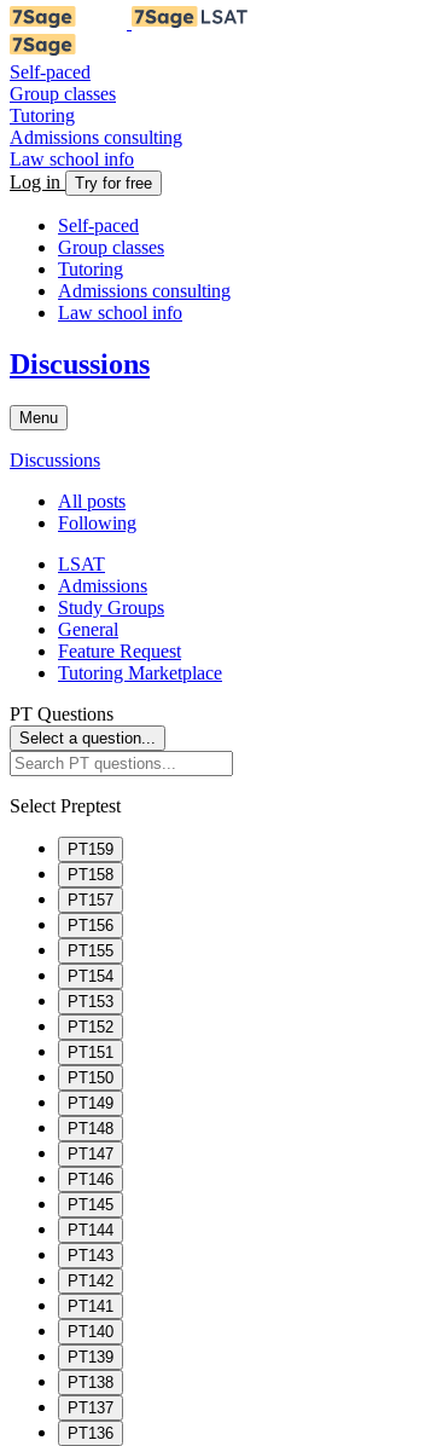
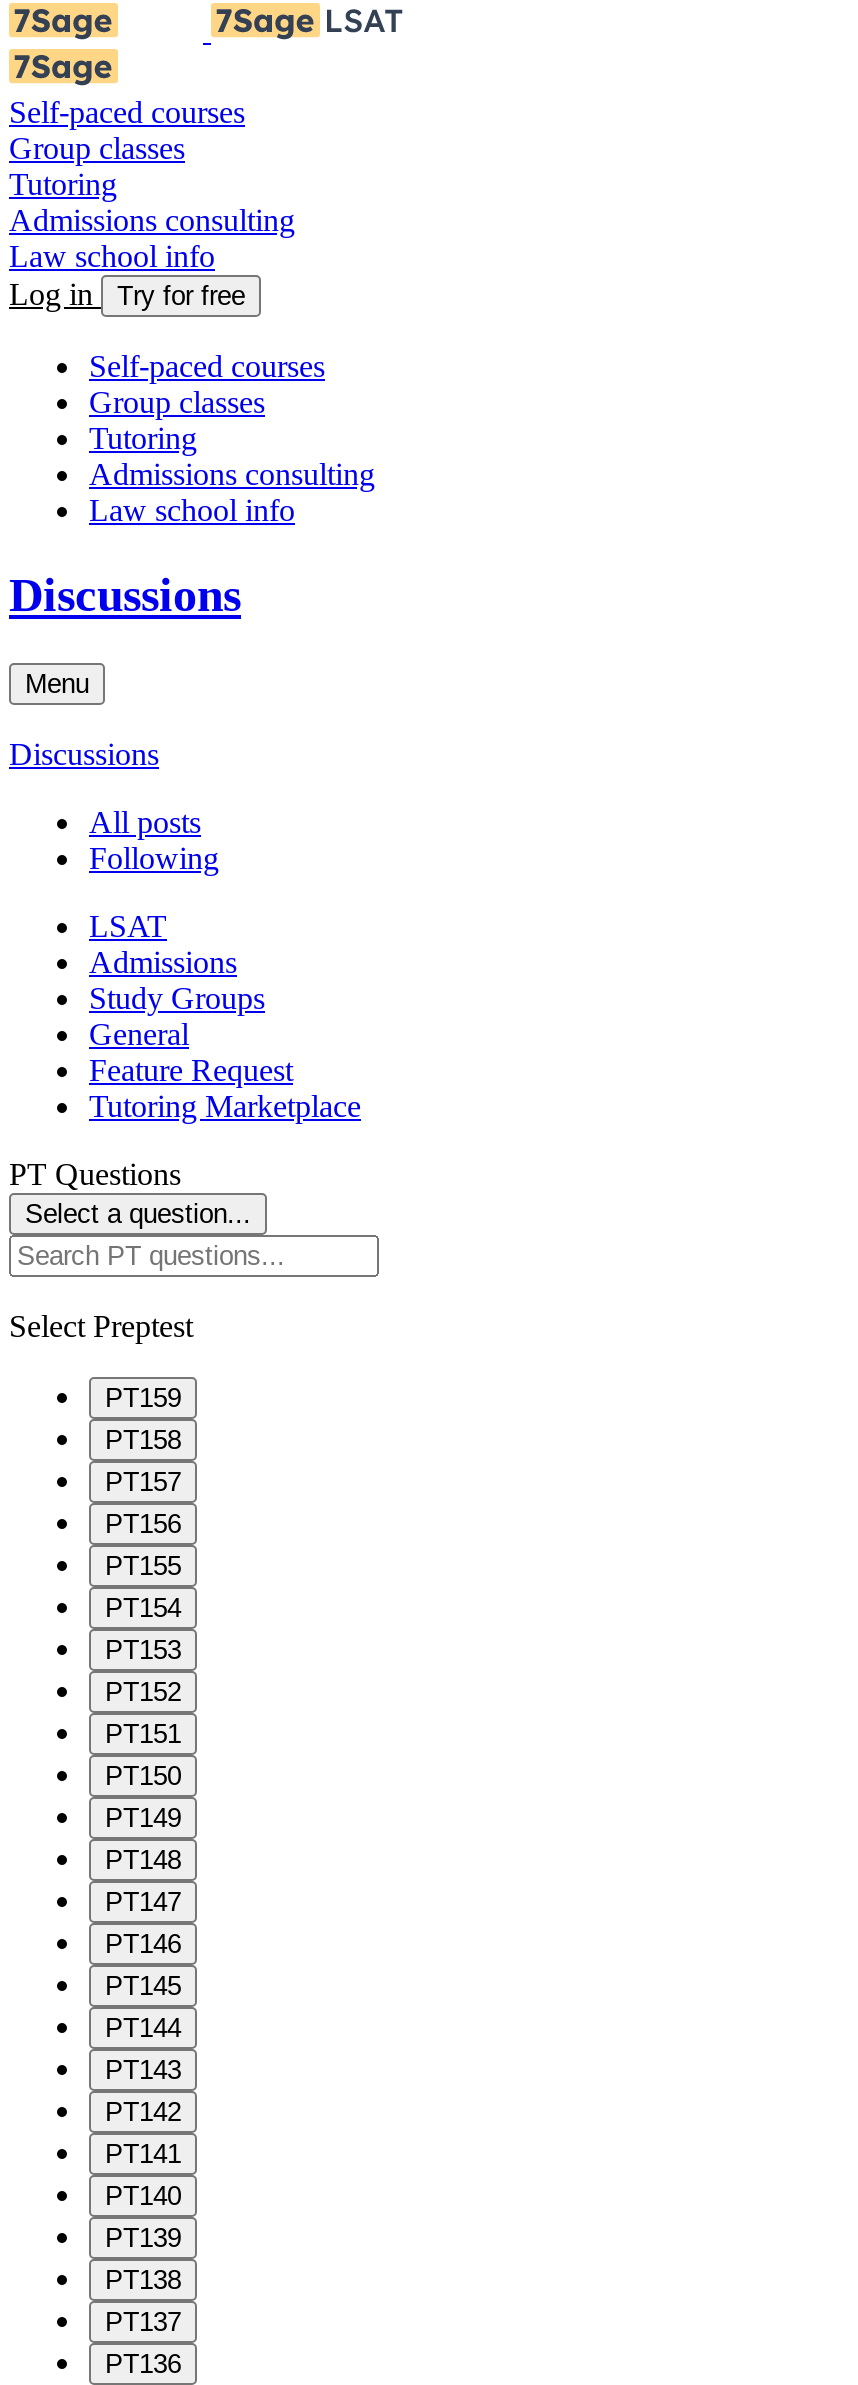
[10,62,91,82] Self-paced -> [9,95,245,129] Self-paced courses
[58,215,139,236] Self-paced -> [89,349,325,383] Self-paced courses

